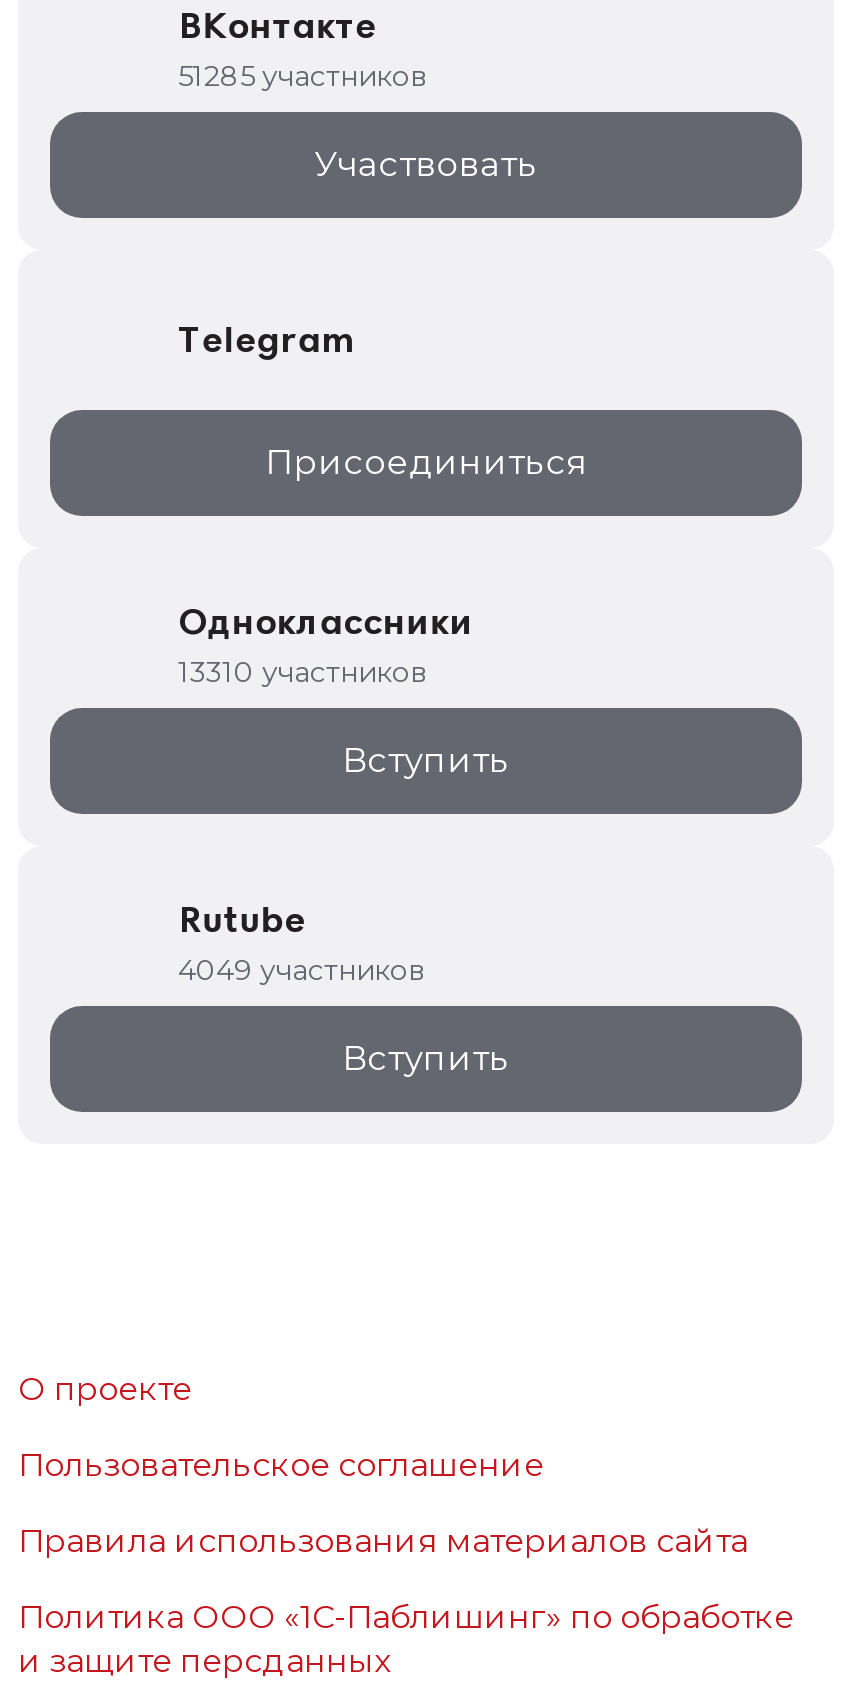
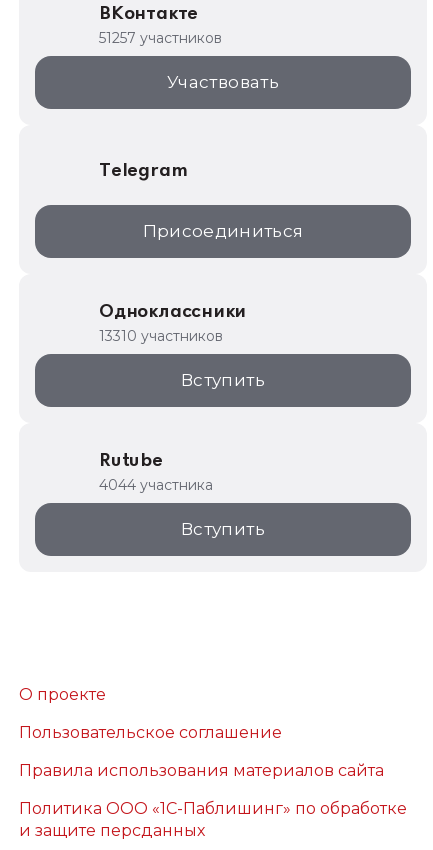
[178,58,426,94] 51285 участников -> [99,29,222,47] 51257 участников
[178,952,424,988] 4049 участников -> [99,476,213,494] 4044 участника

